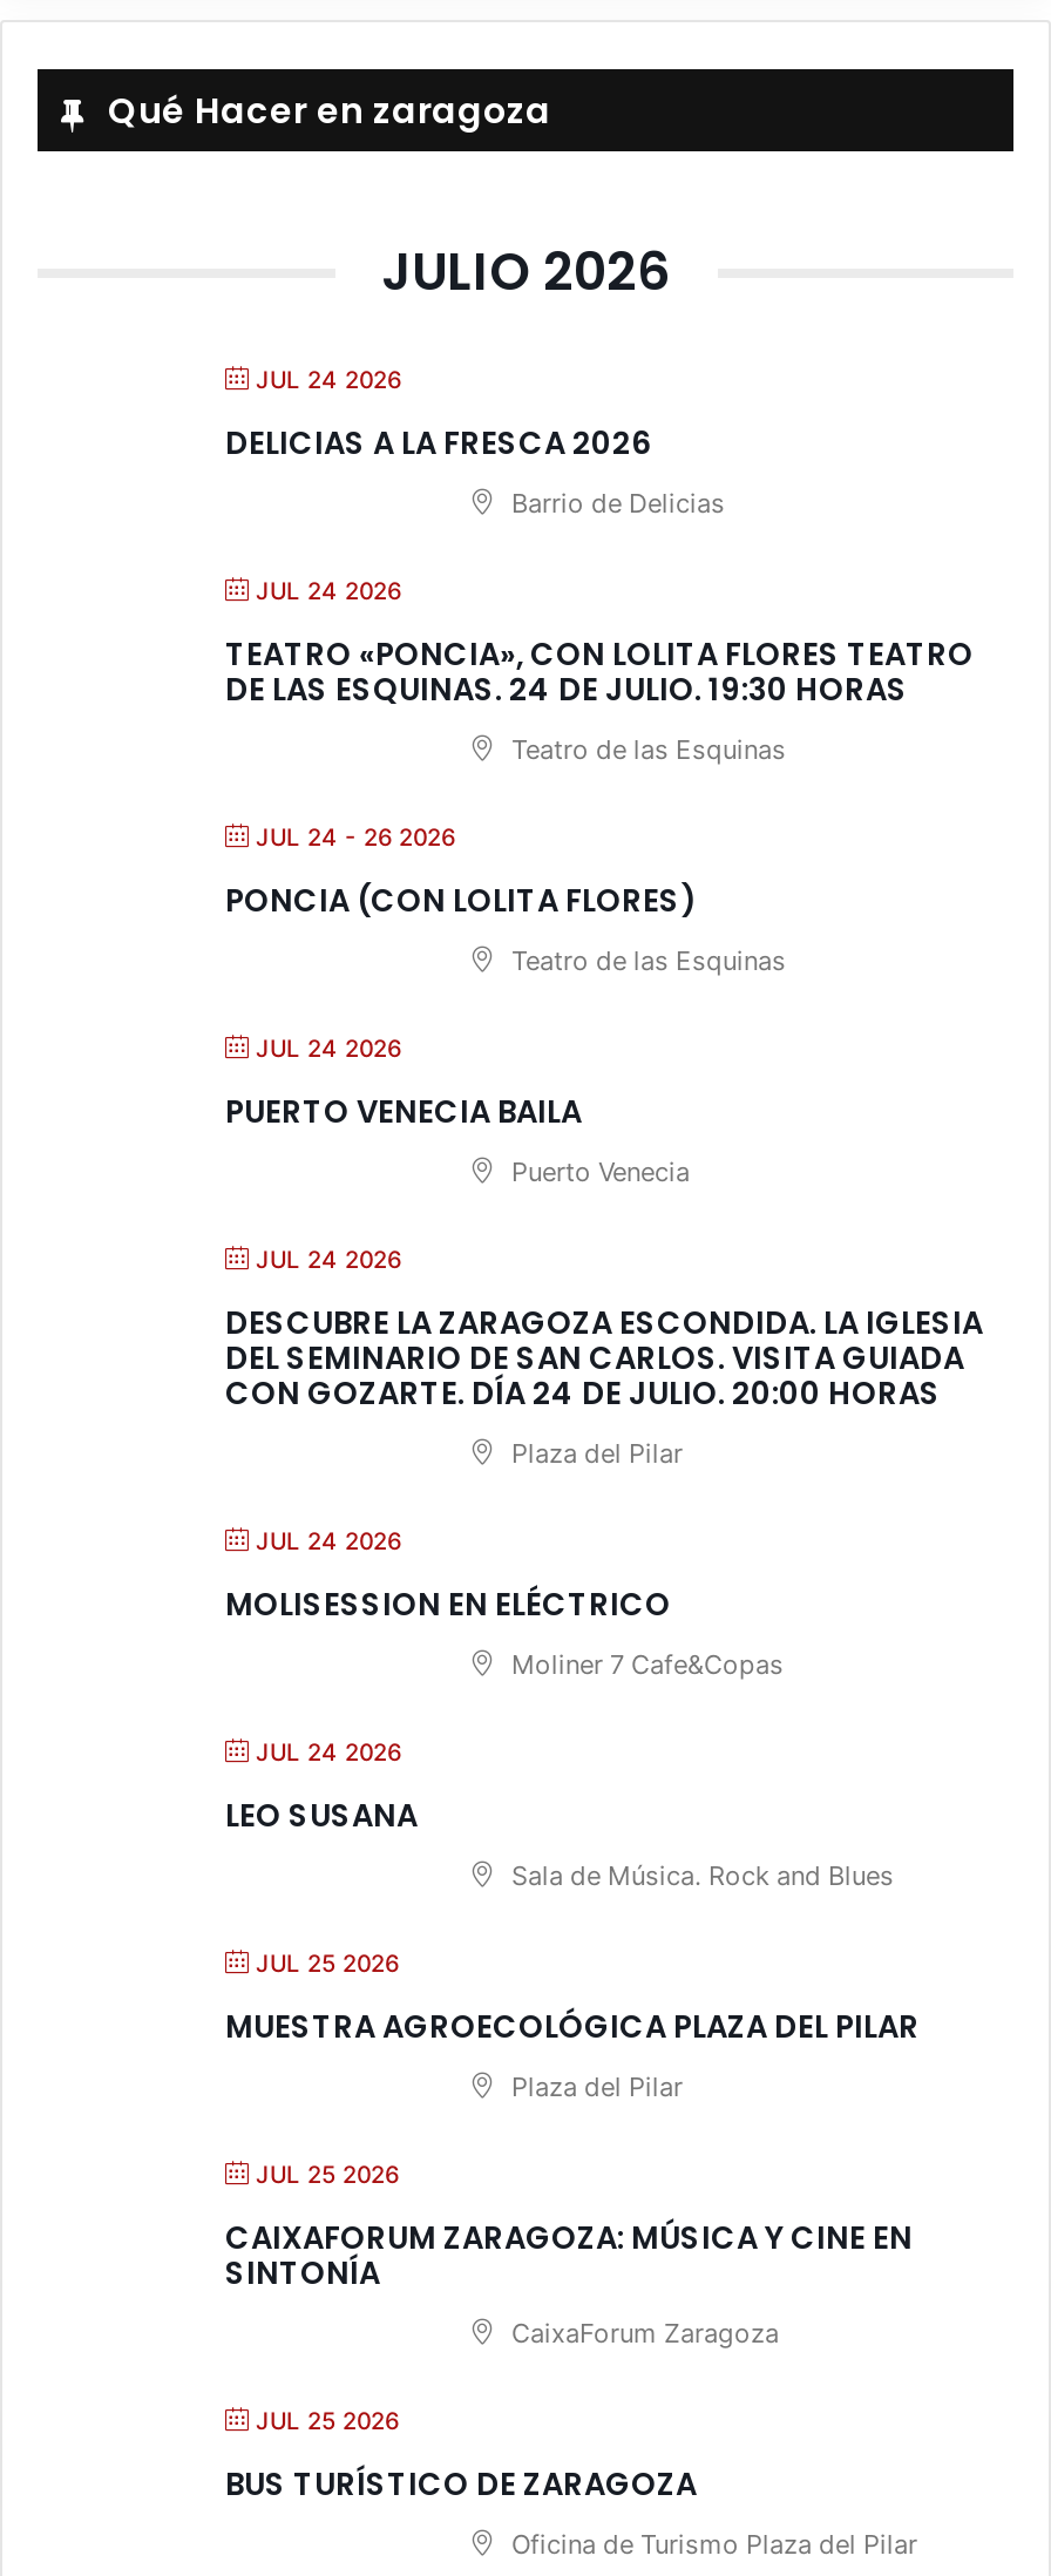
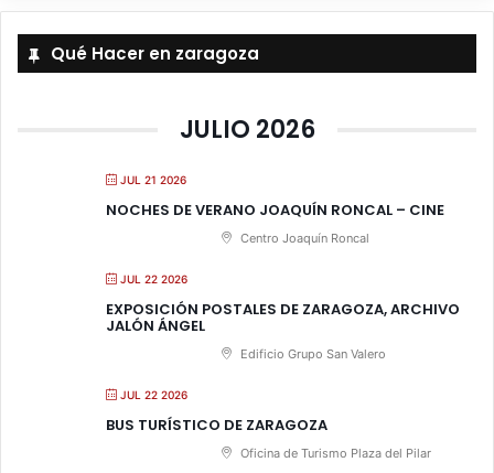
[225,365,983,2435] JUL 24 2026 | DELICIAS A LA FRESCA 2026 | Barrio de Delicias | JUL 24 2026 | TEATRO «PONCIA», CON LOLITA FLORES TEATRO | DE LAS ESQUINAS. 24 DE JULIO. 19:30 HORAS | Teatro de las Esquinas | JUL 24 - 26 2026 | PONCIA (CON LOLITA FLORES) | Teatro de las Esquinas | JUL 24 2026 | PUERTO VENECIA BAILA | Puerto Venecia | JUL 24 2026 | DESCUBRE LA ZARAGOZA ESCONDIDA. LA IGLESIA | DEL SEMINARIO DE SAN CARLOS. VISITA GUIADA | CON GOZARTE. DÍA 24 DE JULIO. 20:00 HORAS | Plaza del Pilar | JUL 24 2026 | MOLISESSION EN ELÉCTRICO | Moliner 7 Cafe&Copas | JUL 24 2026 | LEO SUSANA | Sala de Música. Rock and Blues | JUL 25 2026 | MUESTRA AGROECOLÓGICA PLAZA DEL PILAR | Plaza del Pilar | JUL 25 2026 | CAIXAFORUM ZARAGOZA: MÚSICA Y CINE EN | SINTONÍA | CaixaForum Zaragoza | JUL 25 2026 -> [106,173,460,401] JUL 21 2026 | NOCHES DE VERANO JOAQUÍN RONCAL – CINE | Centro Joaquín Roncal | JUL 22 2026 | EXPOSICIÓN POSTALES DE ZARAGOZA, ARCHIVO | JALÓN ÁNGEL | Edificio Grupo San Valero | JUL 22 2026

